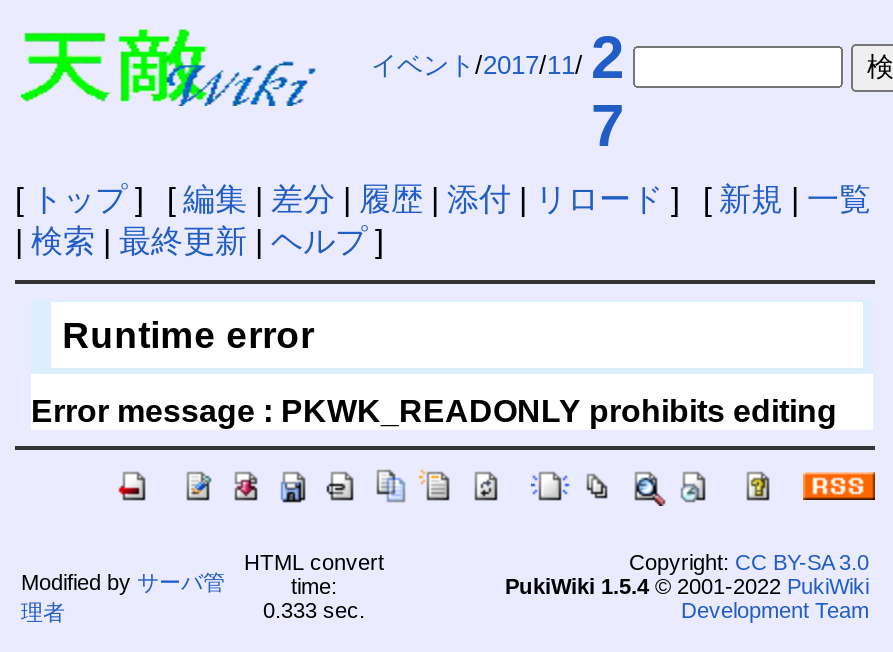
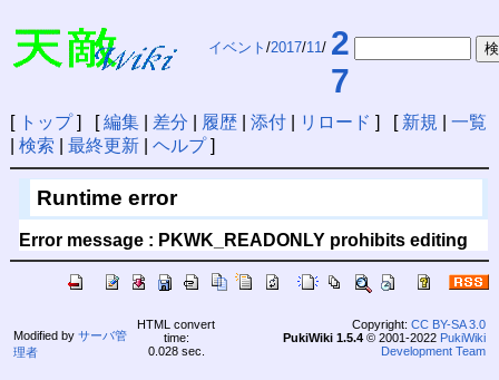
[263,597,365,621] 0.333 sec. -> [148,344,205,357] 0.028 sec.

